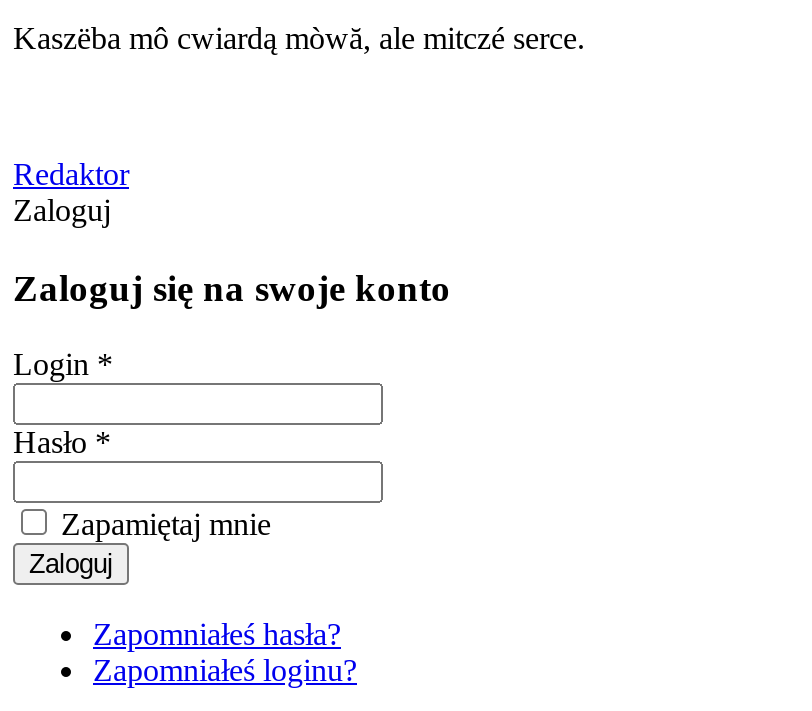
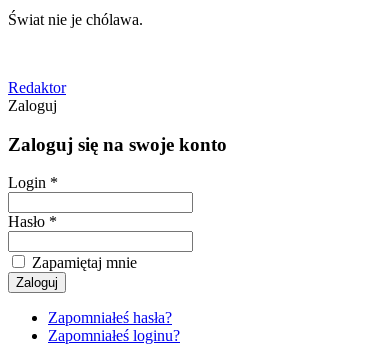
[13,21,585,55] Kaszëba mô cwiardą mòwă, ale mitczé serce. -> [8,11,143,28] Świat nie je chólawa.

